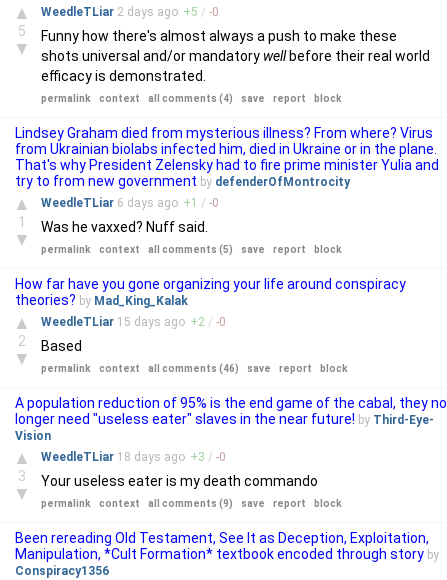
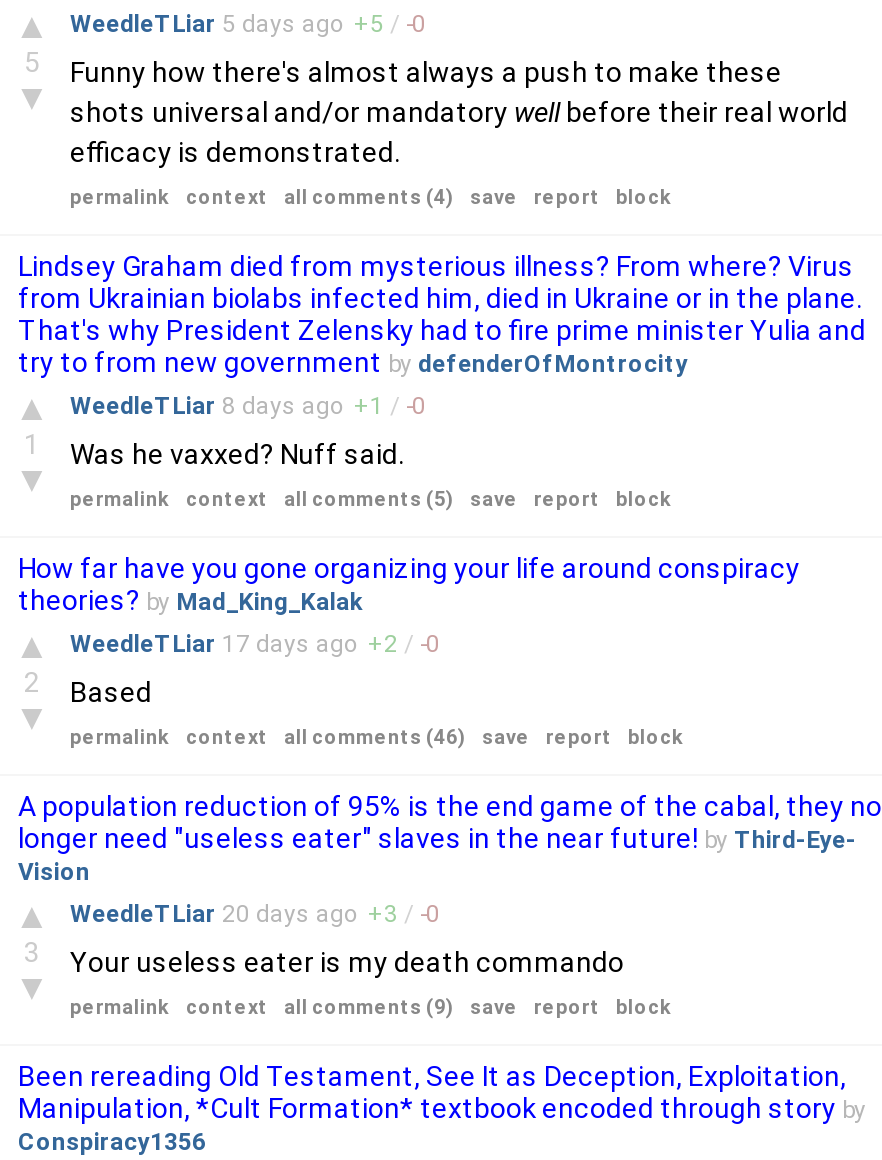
[41,5,219,19] WeedleTLiar 2 days ago + 5 / - 0 -> [70,10,426,38] WeedleTLiar 5 days ago + 5 / - 0
[41,196,219,210] WeedleTLiar 6 days ago + 1 / - 0 -> [70,392,426,420] WeedleTLiar 8 days ago + 1 / - 0
[41,315,226,329] WeedleTLiar 15 days ago +2 / - 0 -> [70,630,440,658] WeedleTLiar 17 days ago +2 / - 0
[41,450,226,464] WeedleTLiar 18 days ago +3 / - 0 -> [70,900,440,928] WeedleTLiar 20 days ago +3 / - 0

